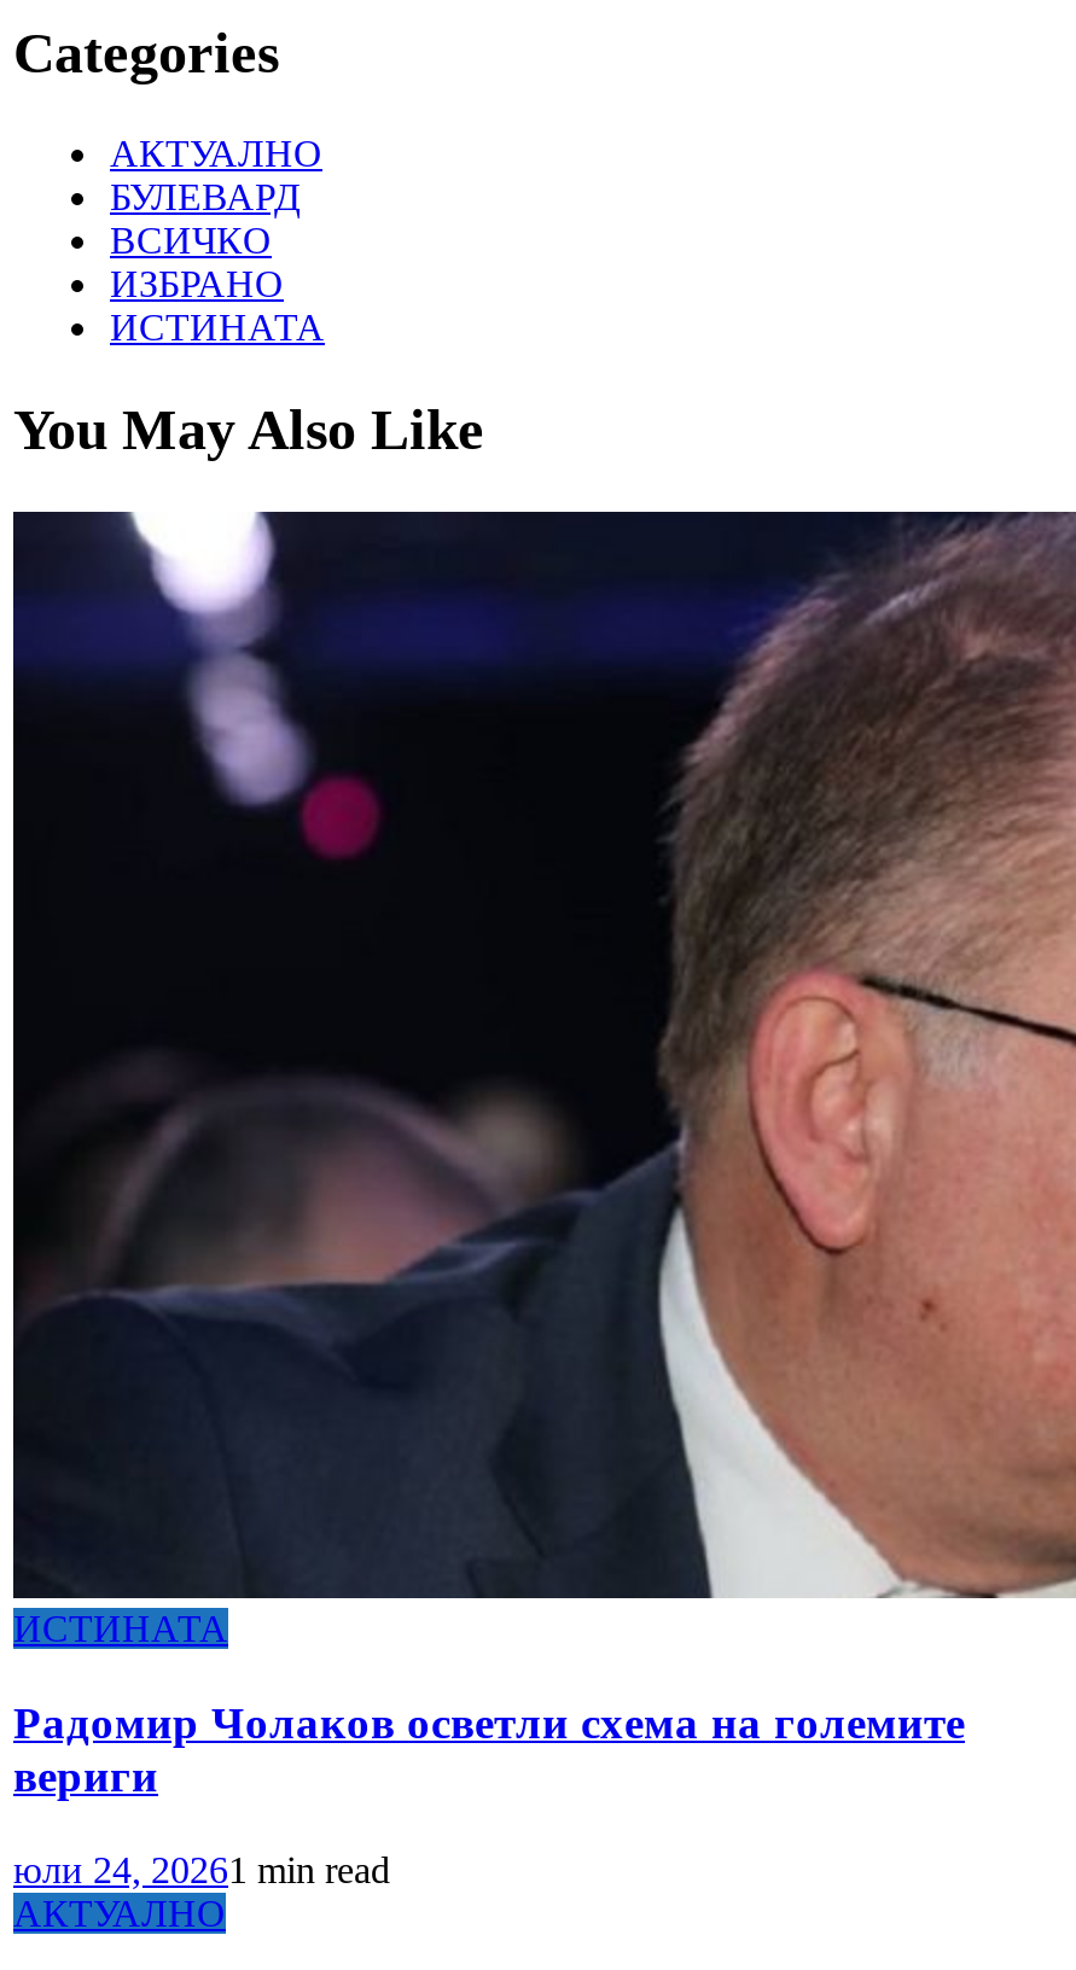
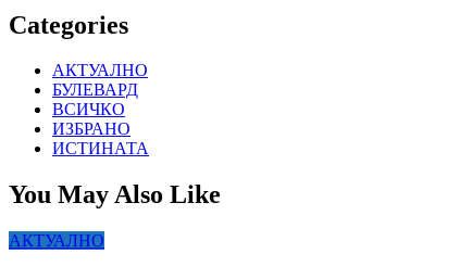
[11,509,1069,1890] [image] | ИСТИНАТА | Радомир Чолаков осветли схема на големите | вериги | юли 24, 20261 min read -> none

